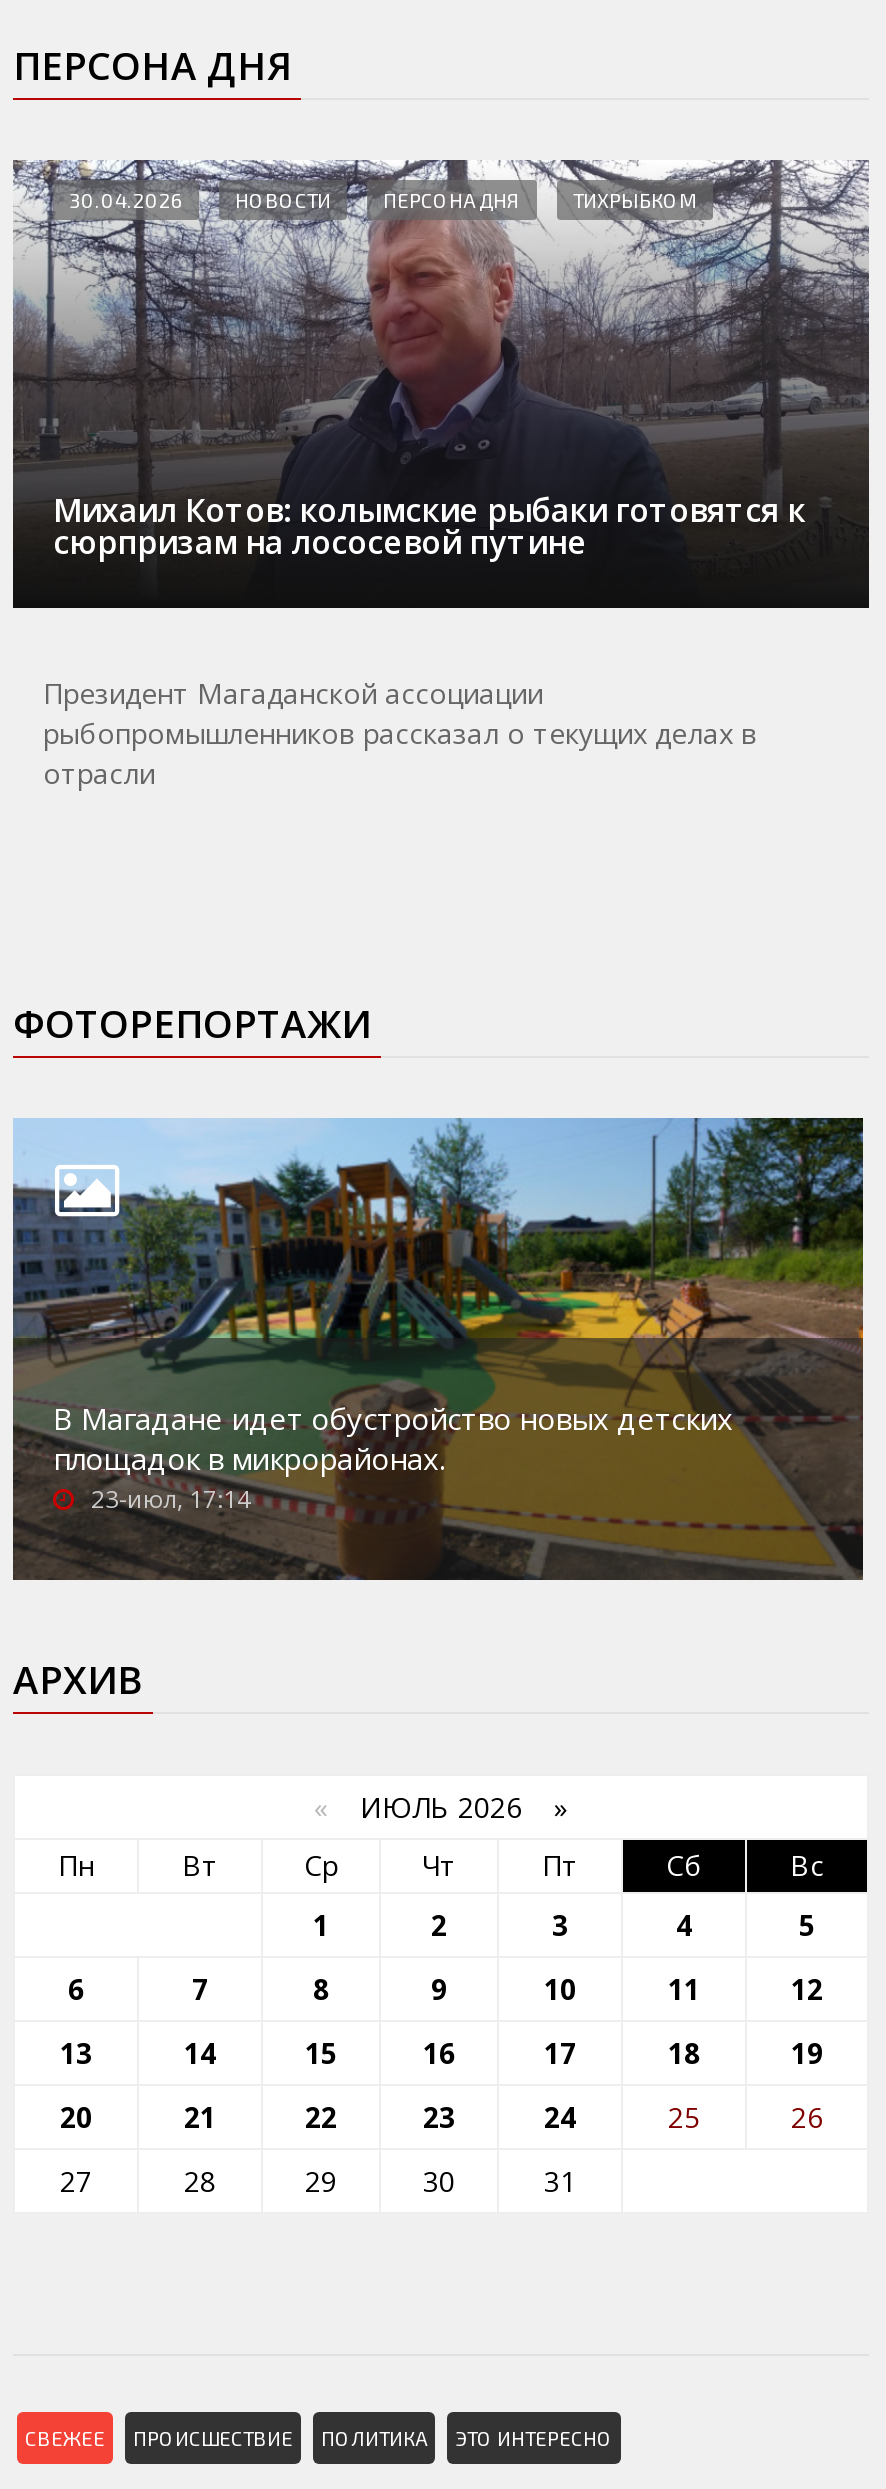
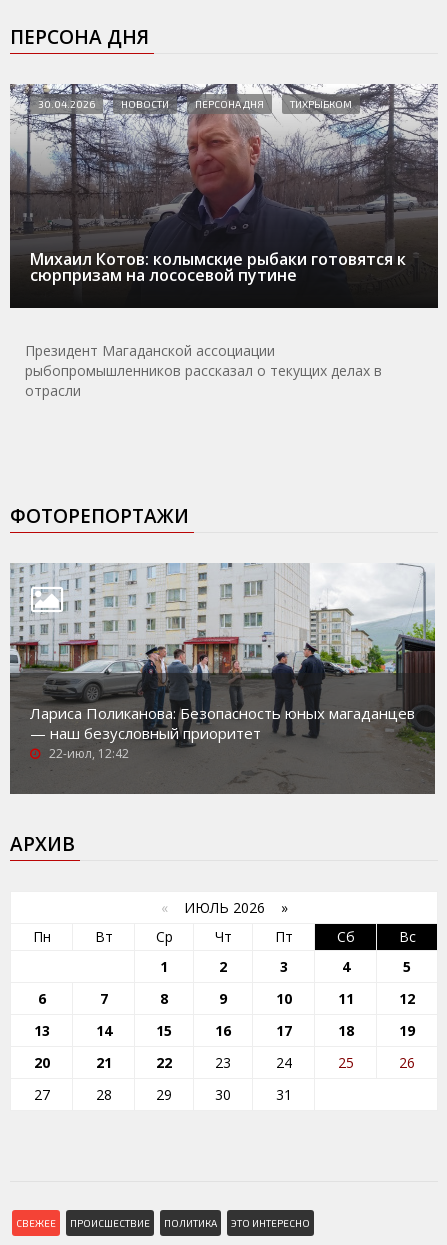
[13,1116,865,1578] [image] | В Магадане идет обустройство новых детских | площадок в микрорайонах. | 23-июл, 17:14 -> [10,562,436,794] [image] | Лариса Поликанова: Безопасность юных магаданцев | — наш безусловный приоритет | 22-июл, 12:42

